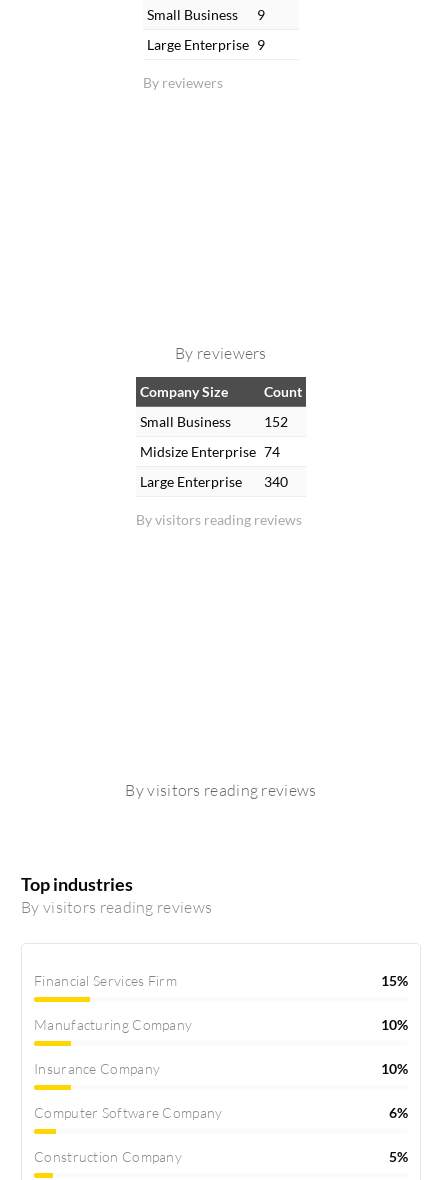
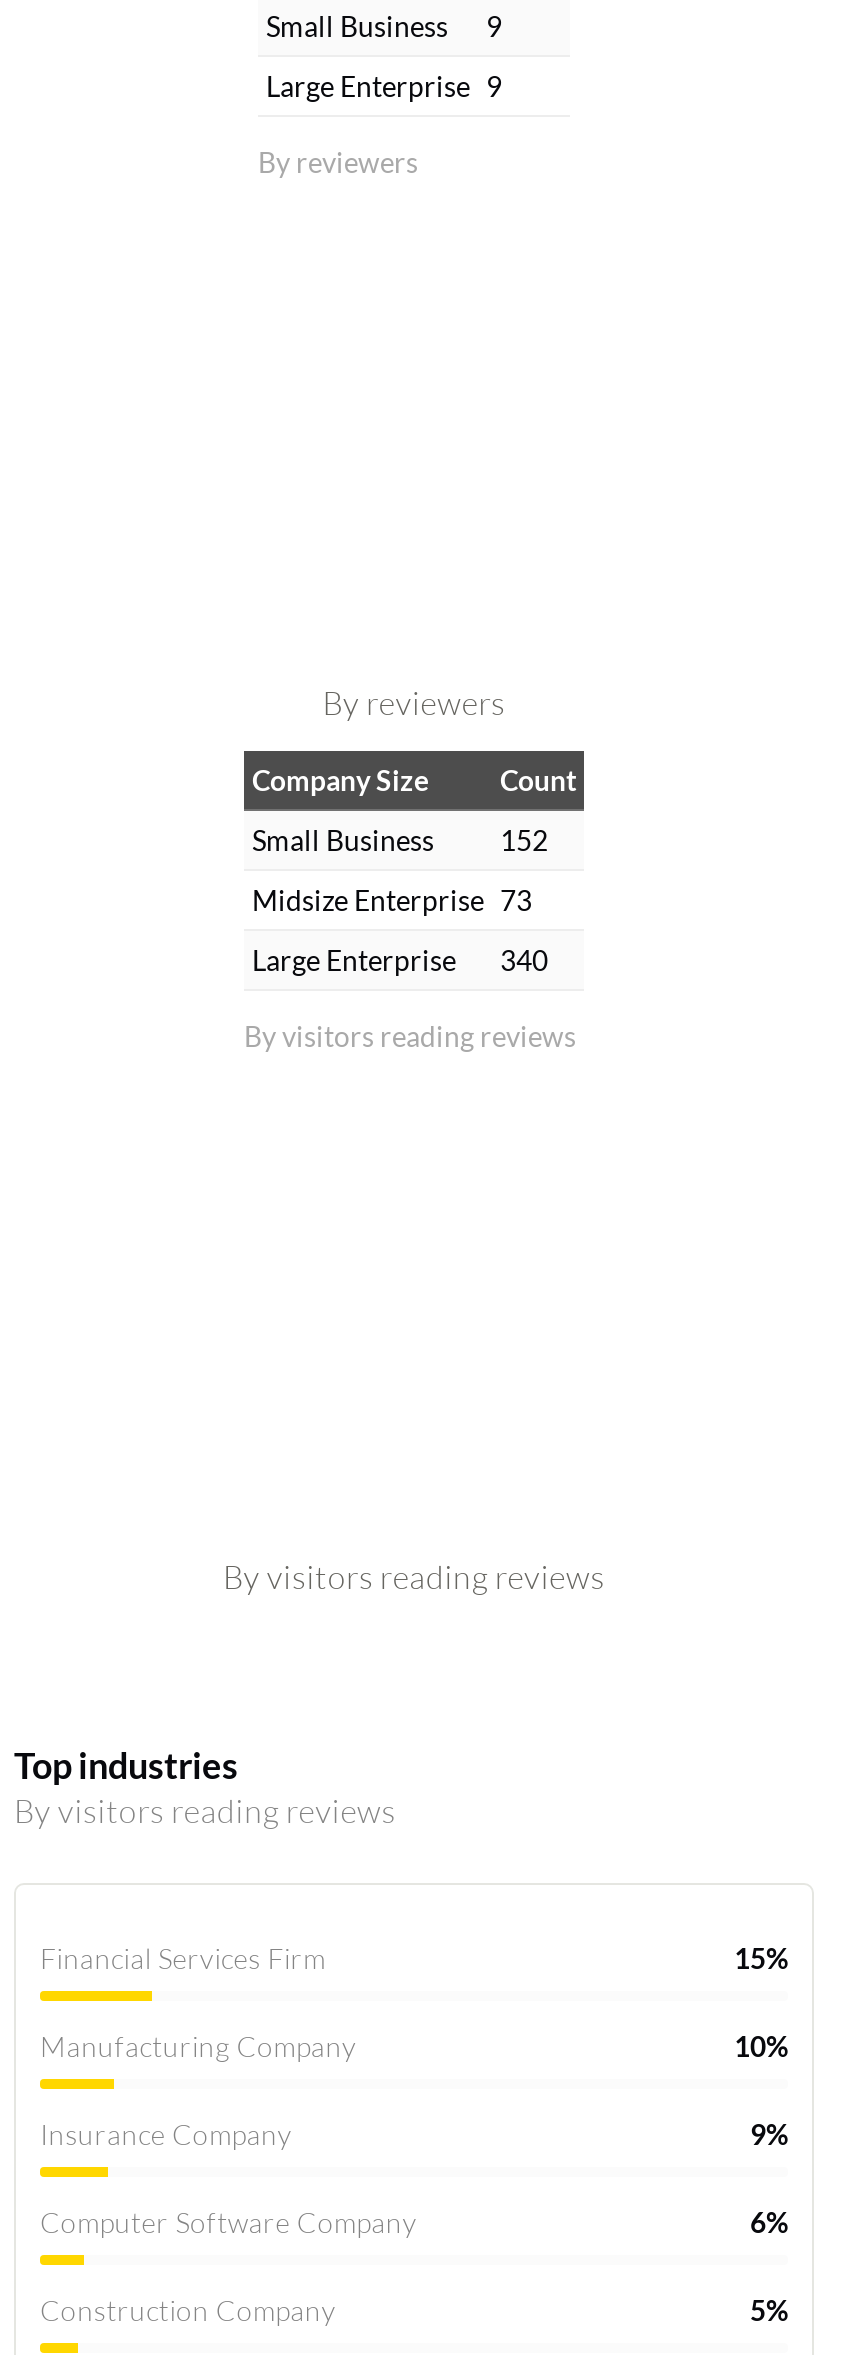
[140,443,280,460] Midsize Enterprise 74 -> [252,883,532,917] Midsize Enterprise 73
[381,1060,408,1077] 10% -> [750,2117,788,2151] 9%

